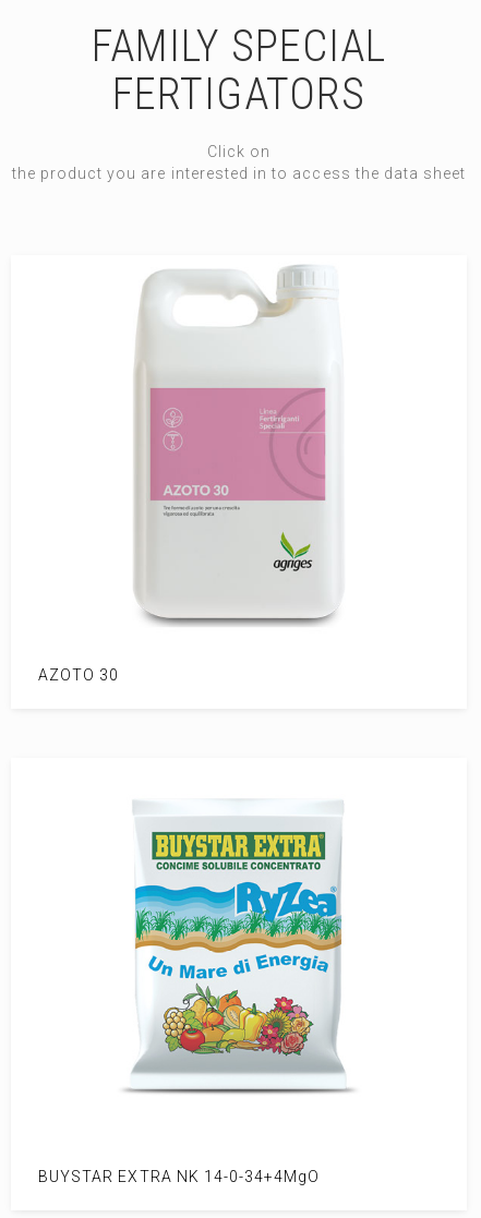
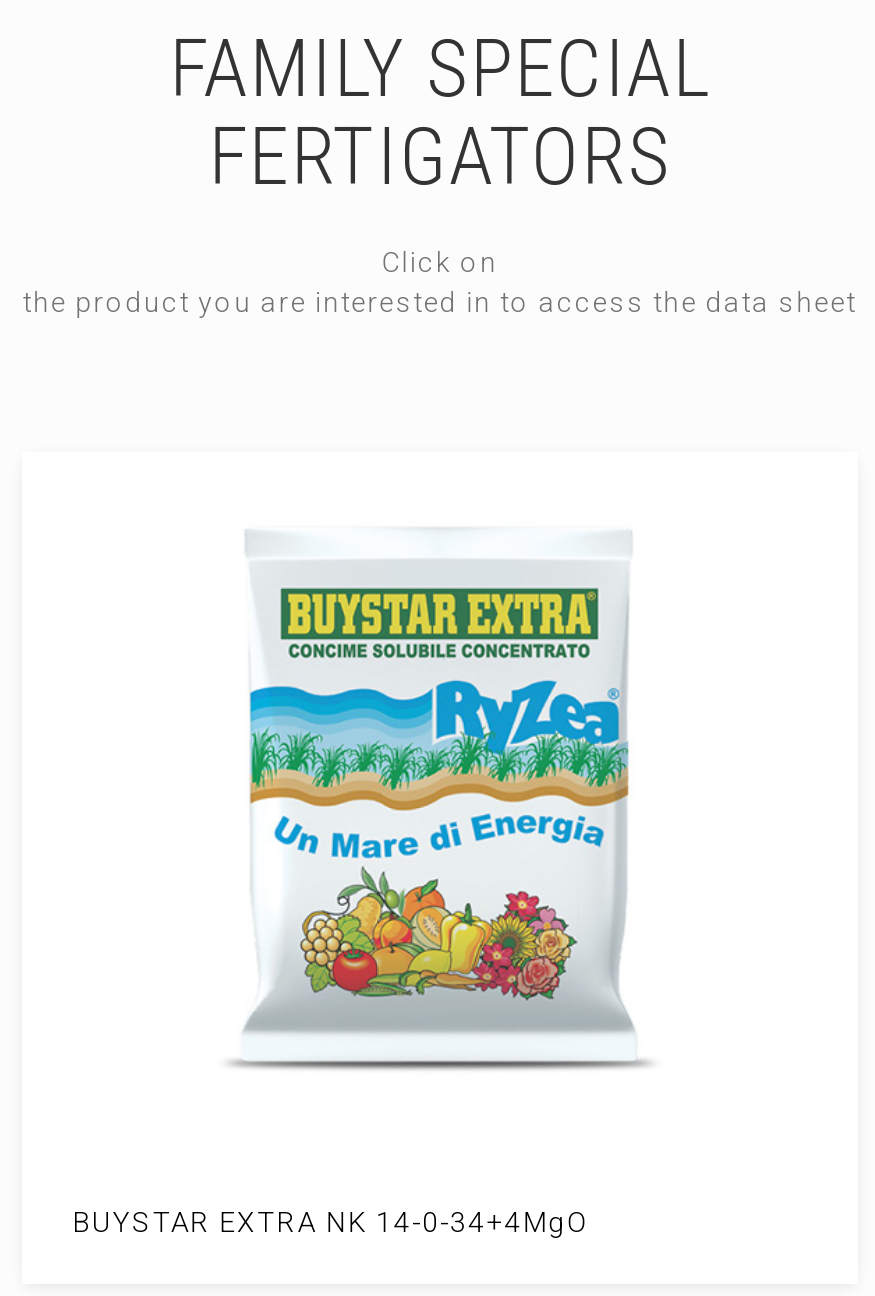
[133,265,336,627] [image] -> none
[38,666,119,683] AZOTO 30 -> none

